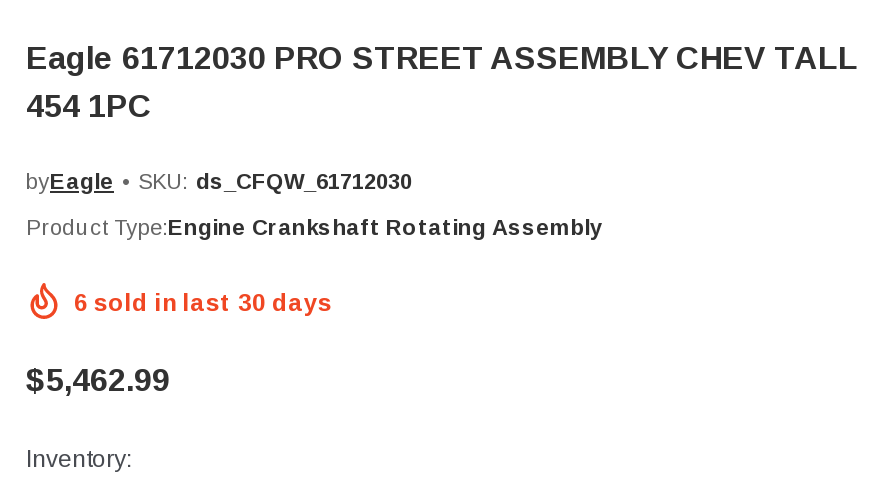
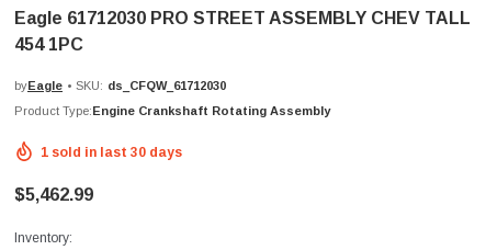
[74,289,332,317] 6 sold in last 30 days -> [41,145,182,160] 1 sold in last 30 days

